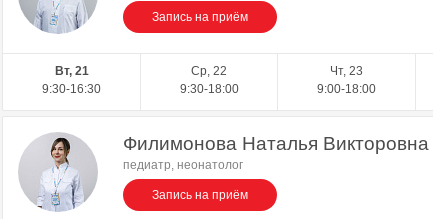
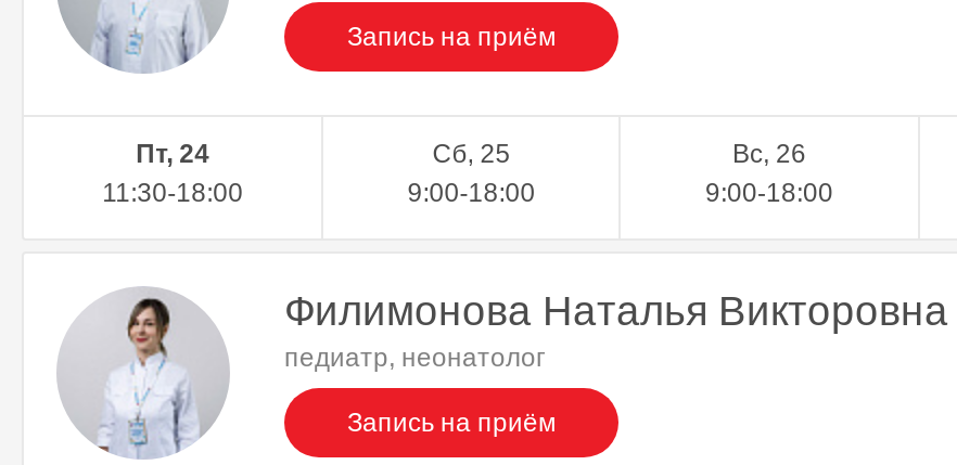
[42,64,101,96] Вт, 21 | 9:30-16:30 -> [102,139,243,208] Пт, 24 | 11:30-18:00
[180,64,239,96] Ср, 22 | 9:30-18:00 -> [408,139,536,208] Сб, 25 | 9:00-18:00
[330,64,363,78] Чт, 23 -> [732,139,806,169] Вс, 26

